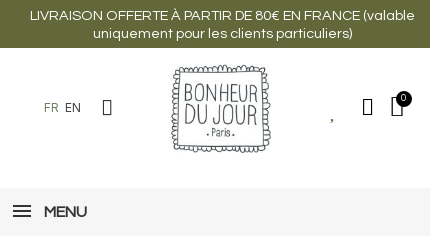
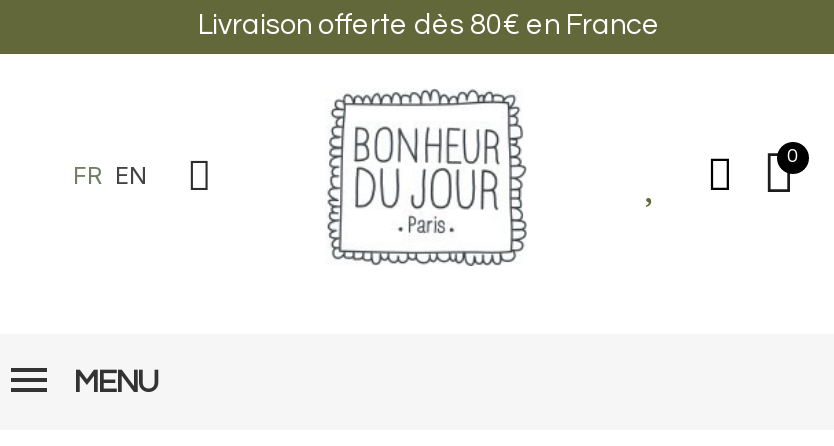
[29,8,414,41] LIVRAISON OFFERTE À PARTIR DE 80€ EN FRANCE (valable | uniquement pour les clients particuliers) -> [198,10,660,40] Livraison offerte dès 80€ en France

